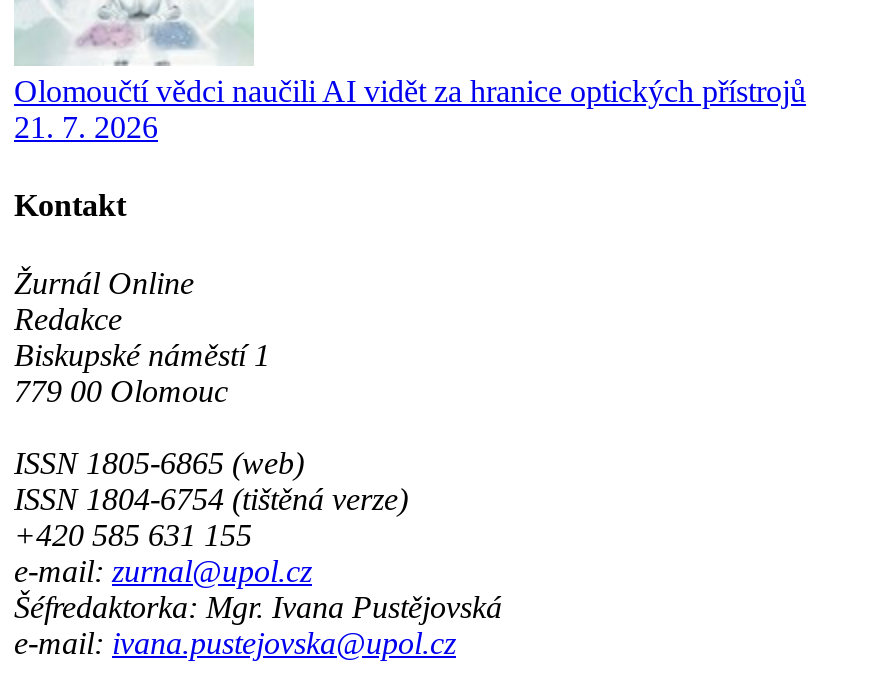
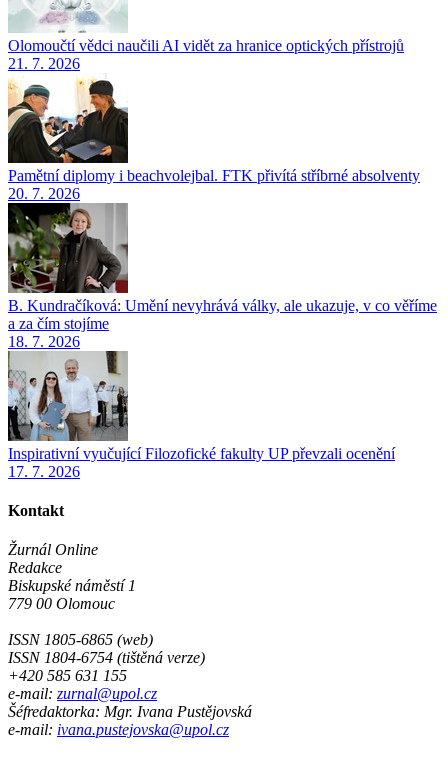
none -> [7,77,420,202] [image] | Pamětní diplomy i beachvolejbal. FTK přivítá stříbrné absolventy | 20. 7. 2026
none -> [7,203,437,350] [image] | B. Kundračíková: Umění nevyhrává války, ale ukazuje, v co věříme | a za čím stojíme | 18. 7. 2026
none -> [7,350,395,480] [image] | Inspirativní vyučující Filozofické fakulty UP převzali ocenění | 17. 7. 2026

